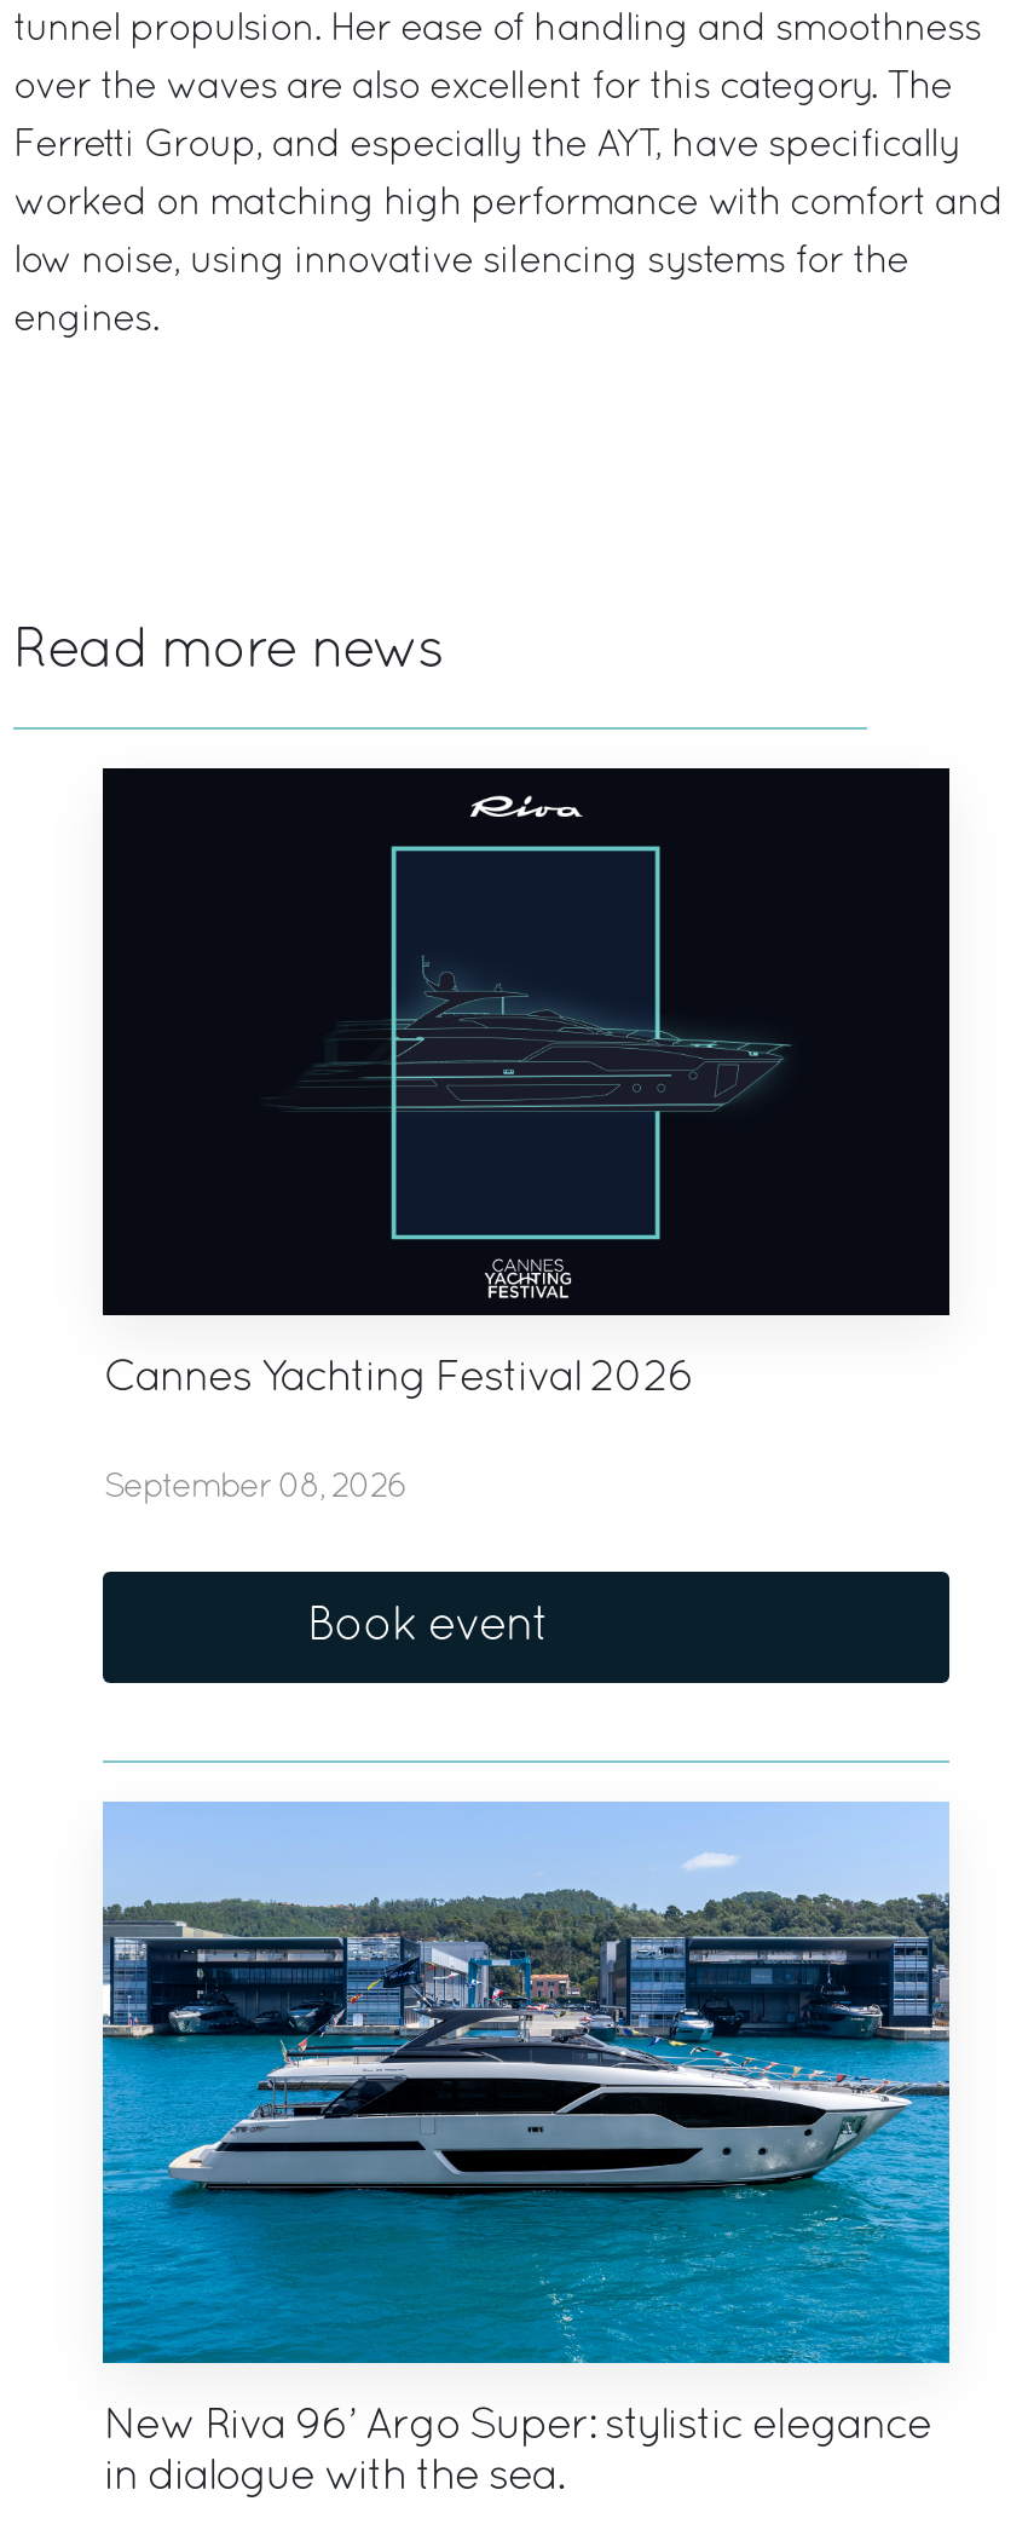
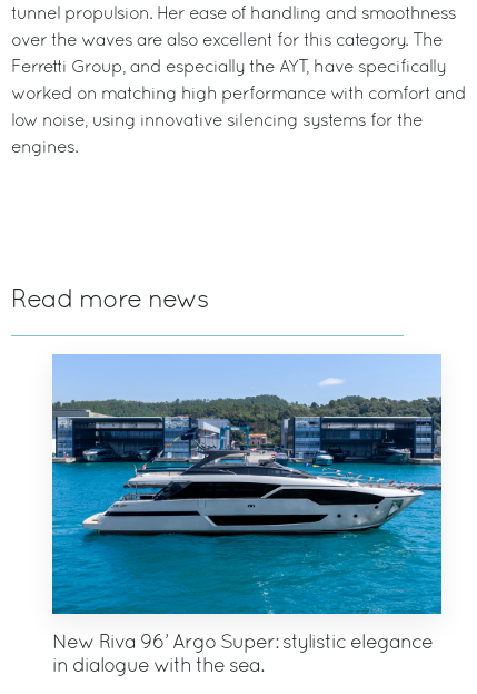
[100,766,952,1648] [image] | Cannes Yachting Festival 2026 | September 08, 2026 | Book event -> none

